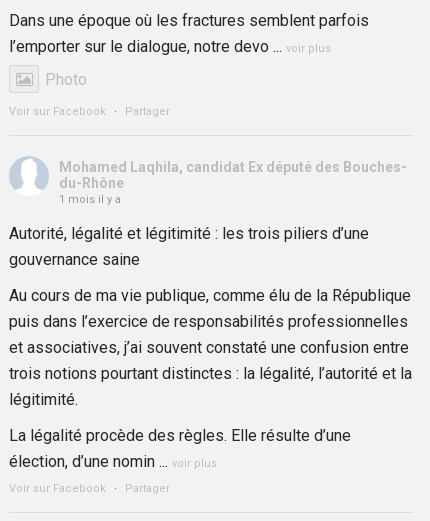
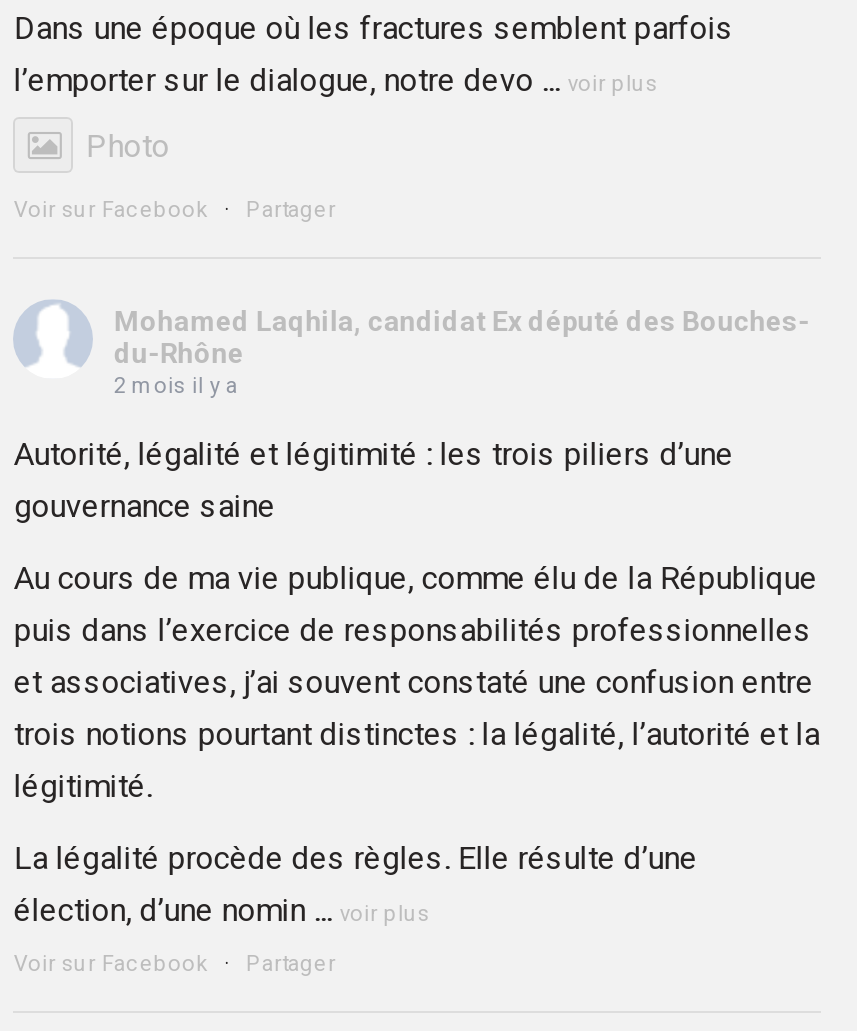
[59,193,121,206] 1 mois il y a -> [114,373,238,399] 2 mois il y a

